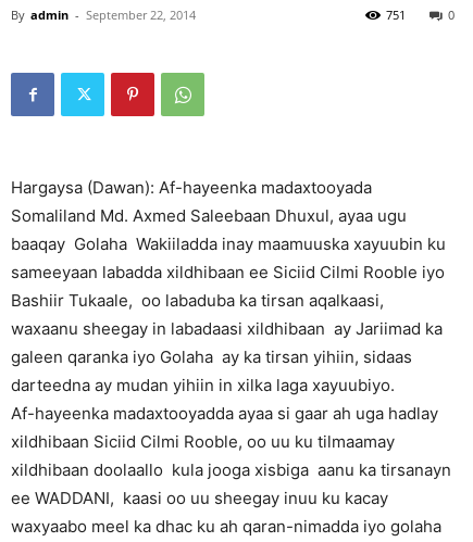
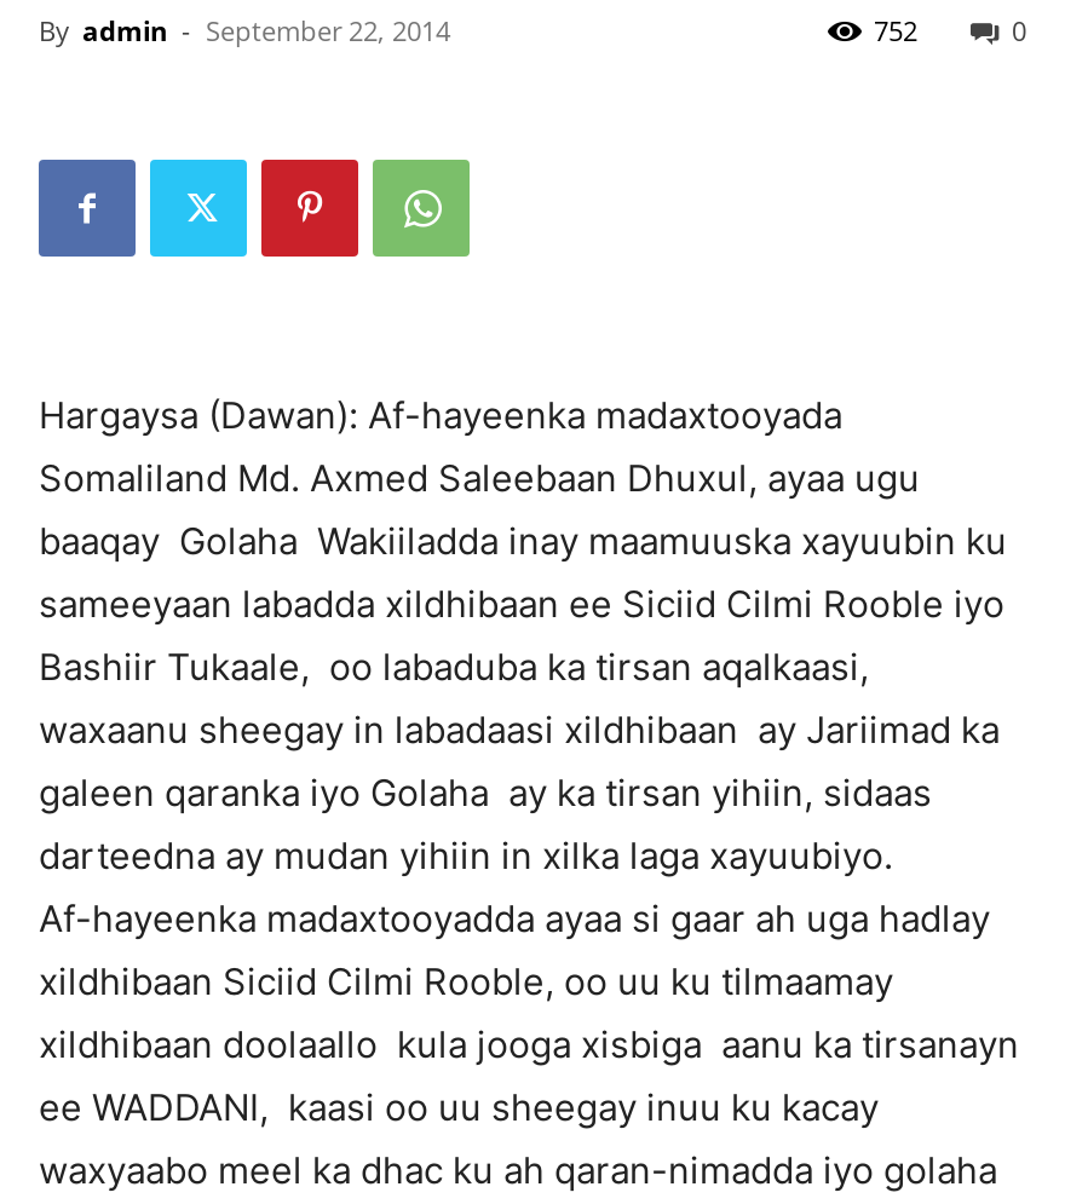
[386,7,406,23] 751 -> [874,12,917,48] 752

